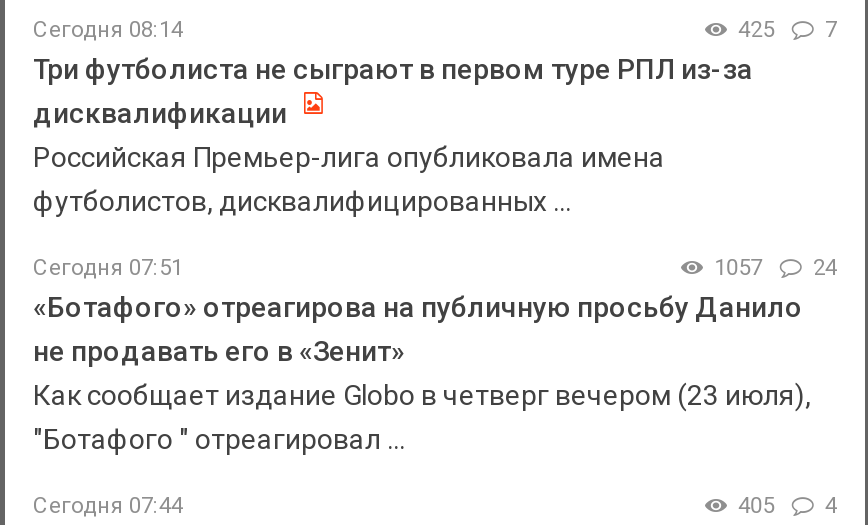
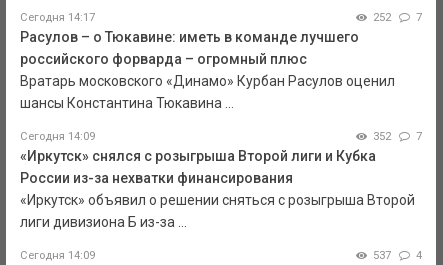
[33,16,780,42] Сегодня 08:14 | 425 -> [20,11,394,24] Сегодня 14:17 | 252
[33,52,753,216] Три футболиста не сыграют в первом туре РПЛ из-за | дисквалификации | Российская Премьер-лига опубликовала имена | футболистов, дисквалифицированных ... -> [20,29,395,111] Расулов – о Тюкавине: иметь в команде лучшего | российского форварда – огромный плюс | Вратарь московского «Динамо» Курбан Расулов оценил | шансы Константина Тюкавина ...
[33,254,837,454] Сегодня 07:51 | 1057 | 24 | «Ботафого» отреагирова на публичную просьбу Данило | не продавать его в «Зенит» | Как сообщaeт издание Globo в четверг вечером (23 июля), | "Ботафого " отреагировал ... -> [20,130,422,230] Сегодня 14:09 | 352 | 7 | «Иркутск» снялся с розыгрыша Второй лиги и Кубка | России из-за нехватки финансирования | «Иркутск» объявил о решении сняться с розыгрыша Второй | лиги дивизиона Б из-за ...
[33,492,780,518] Сегодня 07:44 | 405 -> [20,249,394,262] Сегодня 14:09 | 537

